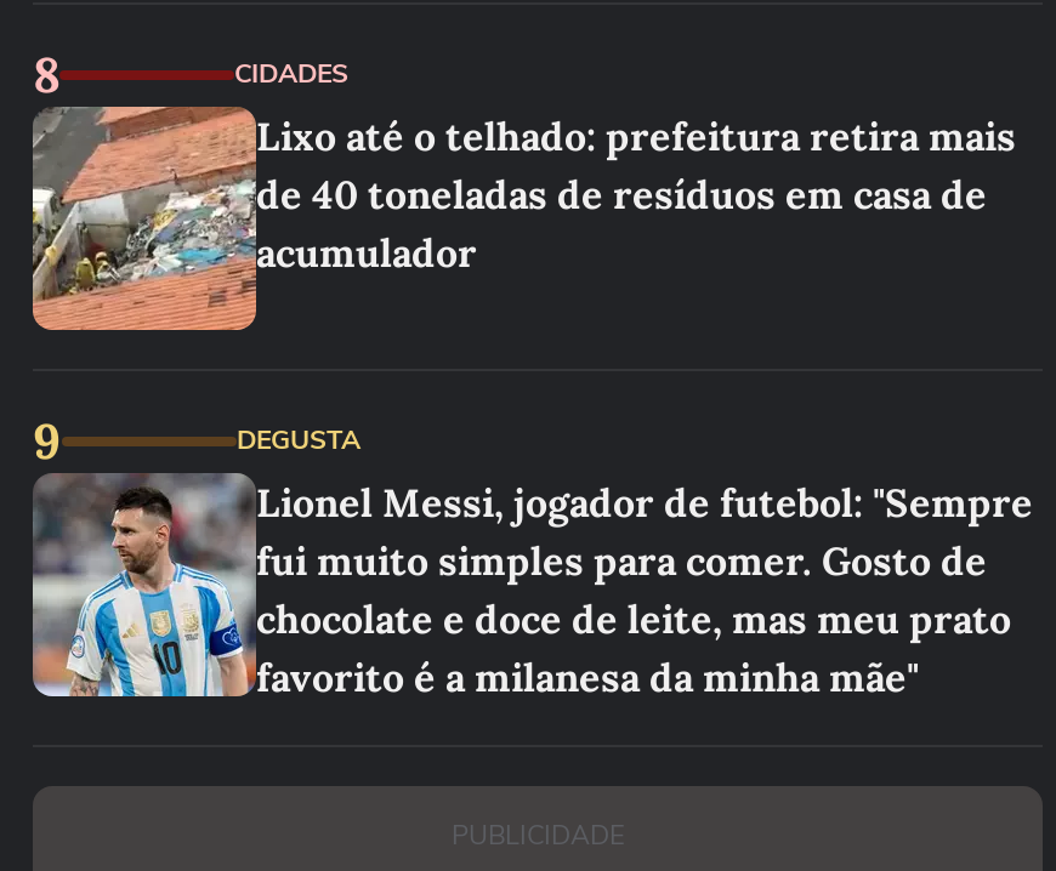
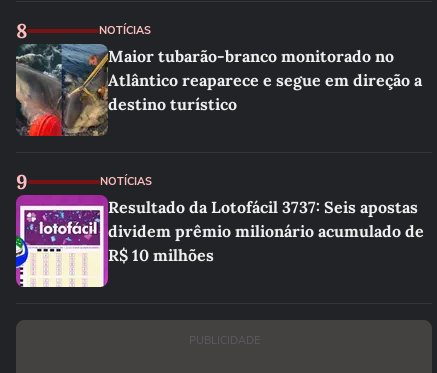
[30,56,1016,332] [image] | CIDADES | Lixo até o telhado: prefeitura retira mais | de 40 toneladas de resíduos em casa de | acumulador -> [15,23,422,137] [image] | NOTÍCIAS | Maior tubarão-branco monitorado no | Atlântico reaparece e segue em direção a | destino turístico
[30,422,1033,701] [image] | DEGUSTA | Lionel Messi, jogador de futebol: "Sempre | fui muito simples para comer. Gosto de | chocolate e doce de leite, mas meu prato | favorito é a milanesa da minha mãe" -> [15,174,424,288] [image] | NOTÍCIAS | Resultado da Lotofácil 3737: Seis apostas | dividem prêmio milionário acumulado de | R$ 10 milhões

